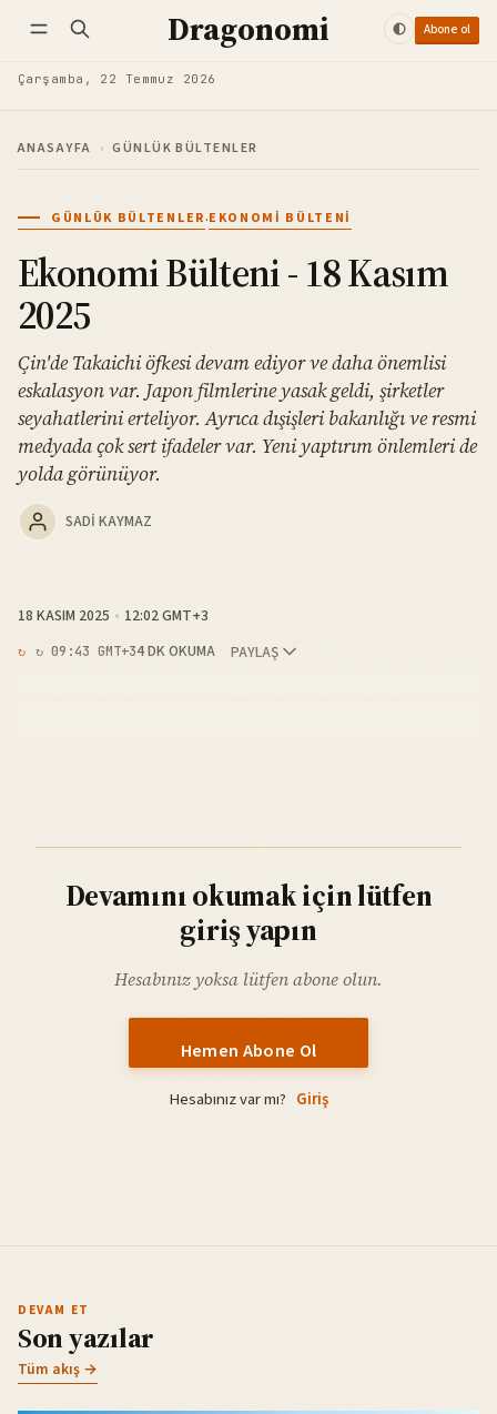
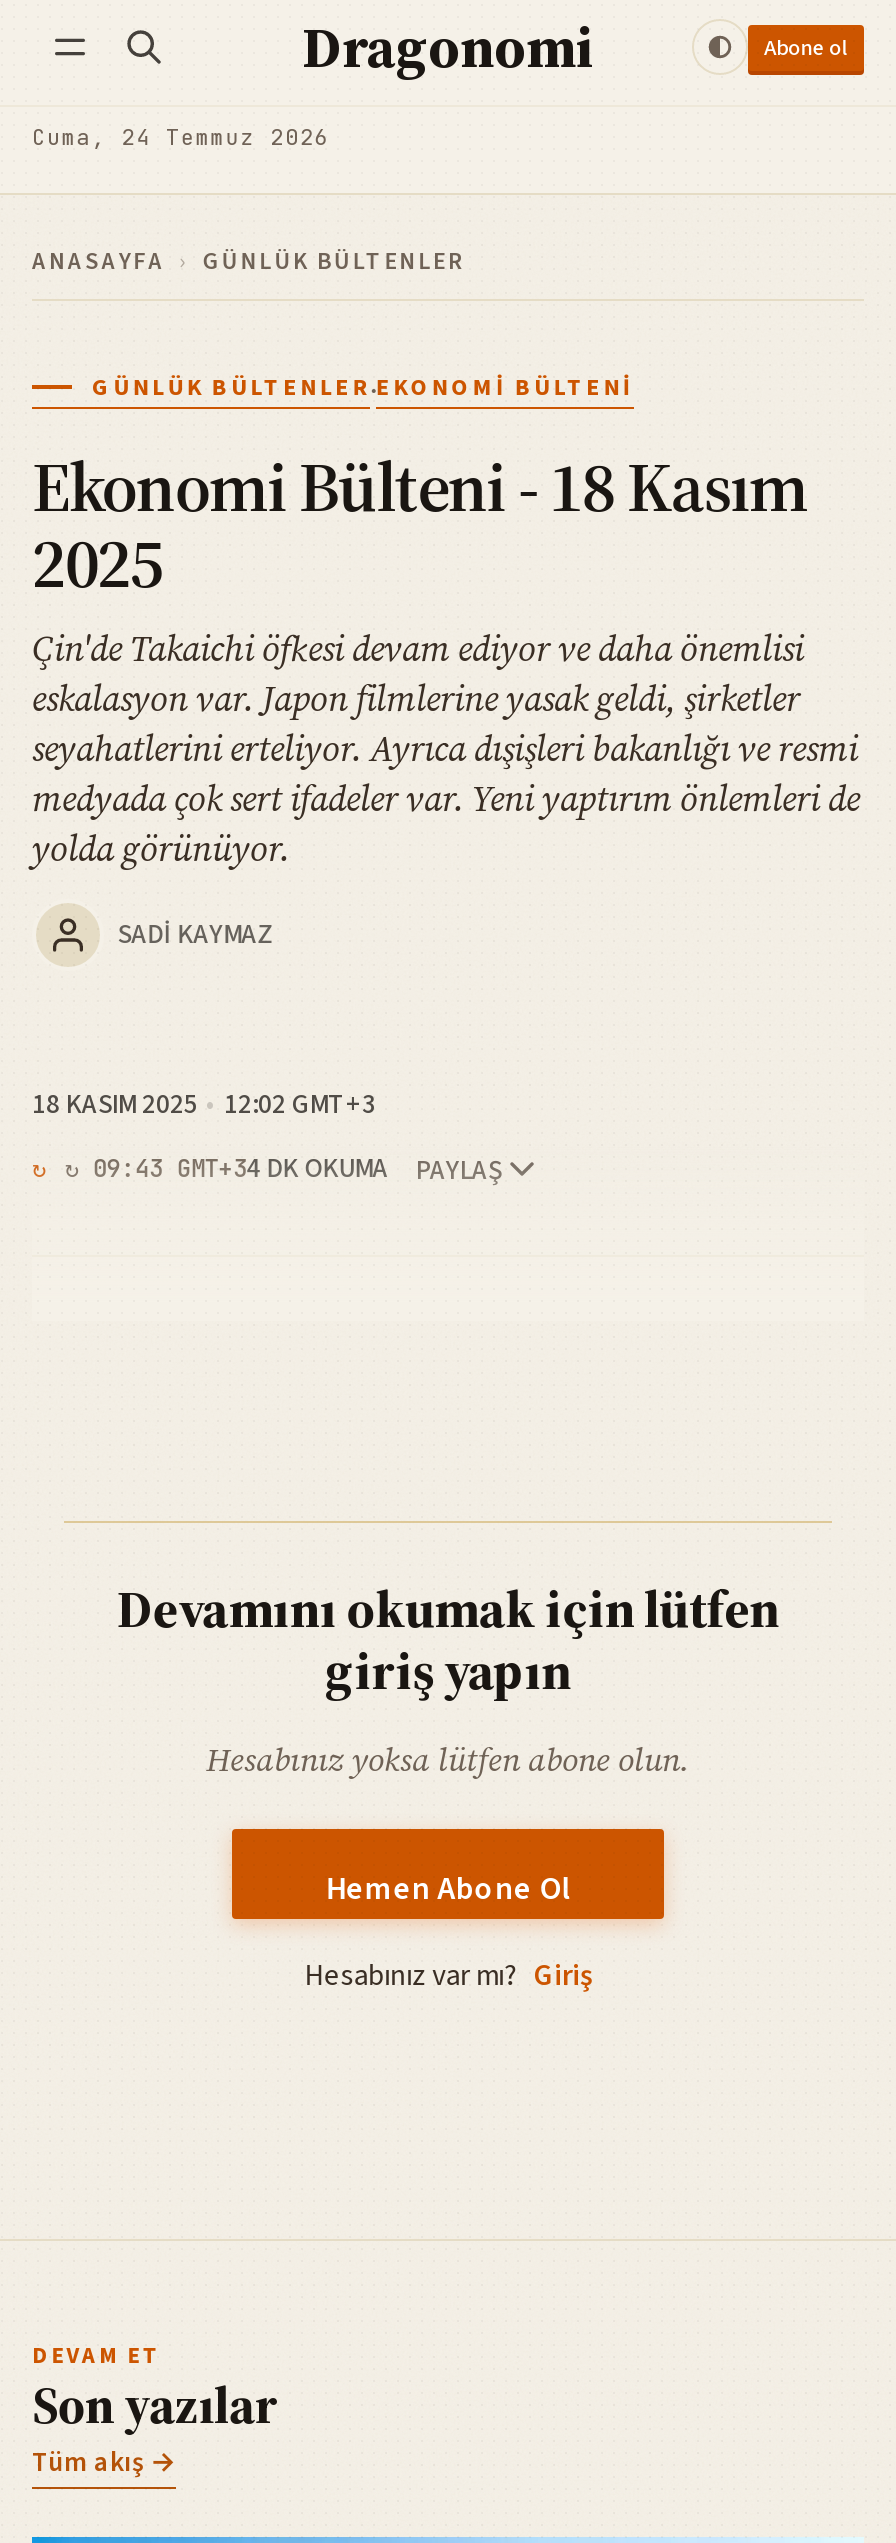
[18,71,216,87] Çarşamba, 22 Temmuz 2026 -> [32,124,330,152] Cuma, 24 Temmuz 2026

